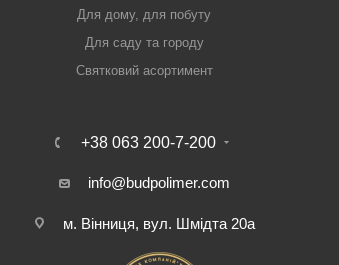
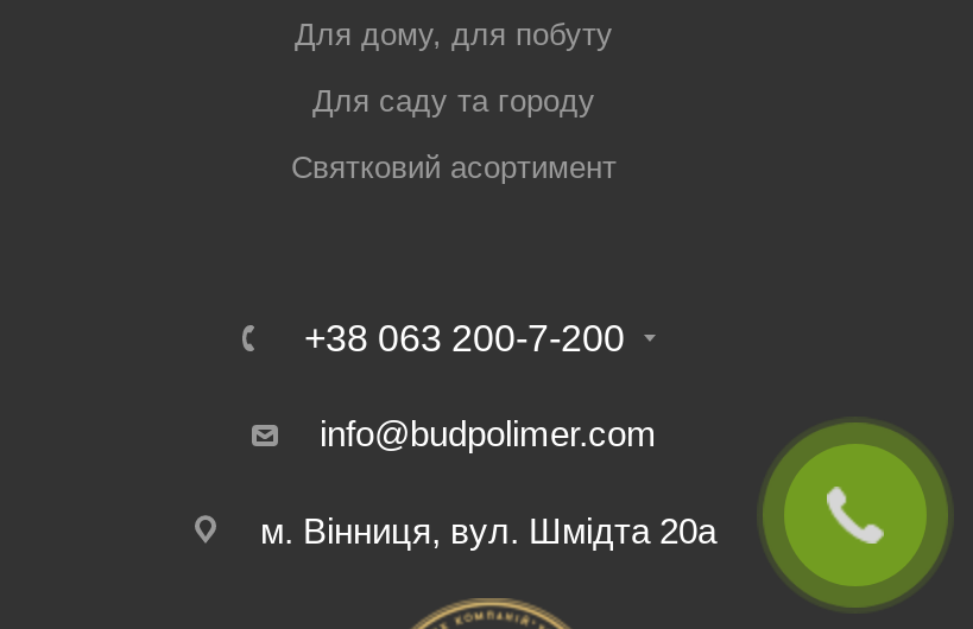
none -> [758,418,953,612] [image]

